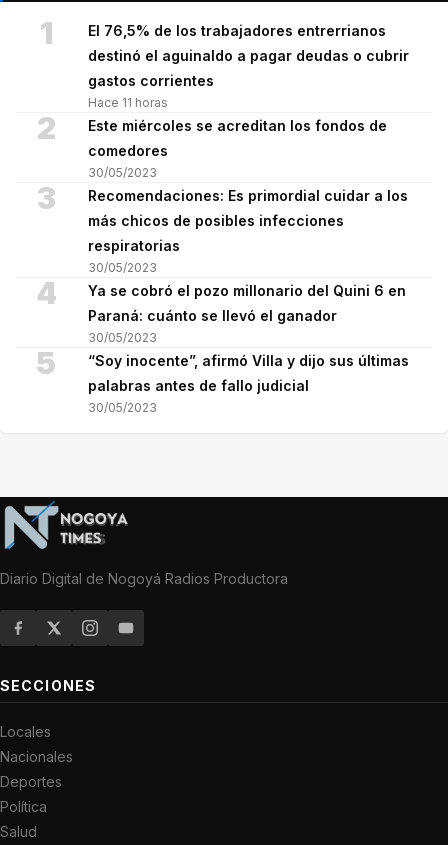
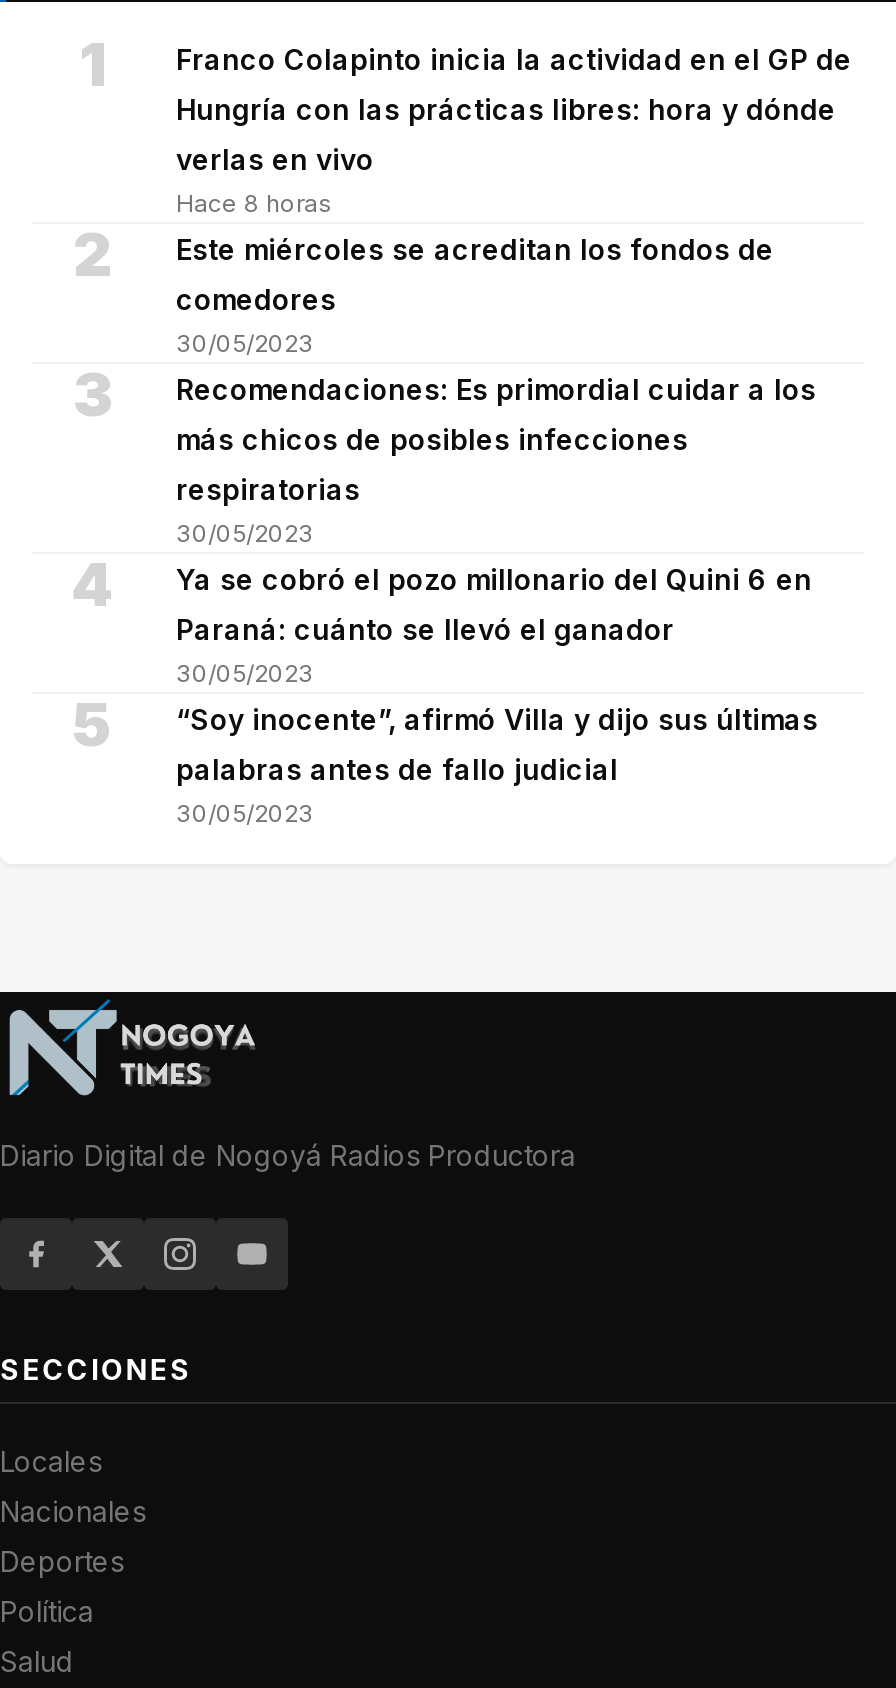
[88,22,386,39] El 76,5% de los trabajadores entrerrianos -> [176,42,852,76] Franco Colapinto inicia la actividad en el GP de
[88,47,409,64] destinó el aguinaldo a pagar deudas o cubrir -> [176,92,836,126] Hungría con las prácticas libres: hora y dónde
[88,72,214,110] gastos corrientes | Hace 11 horas -> [176,142,374,218] verlas en vivo | Hace 8 horas

